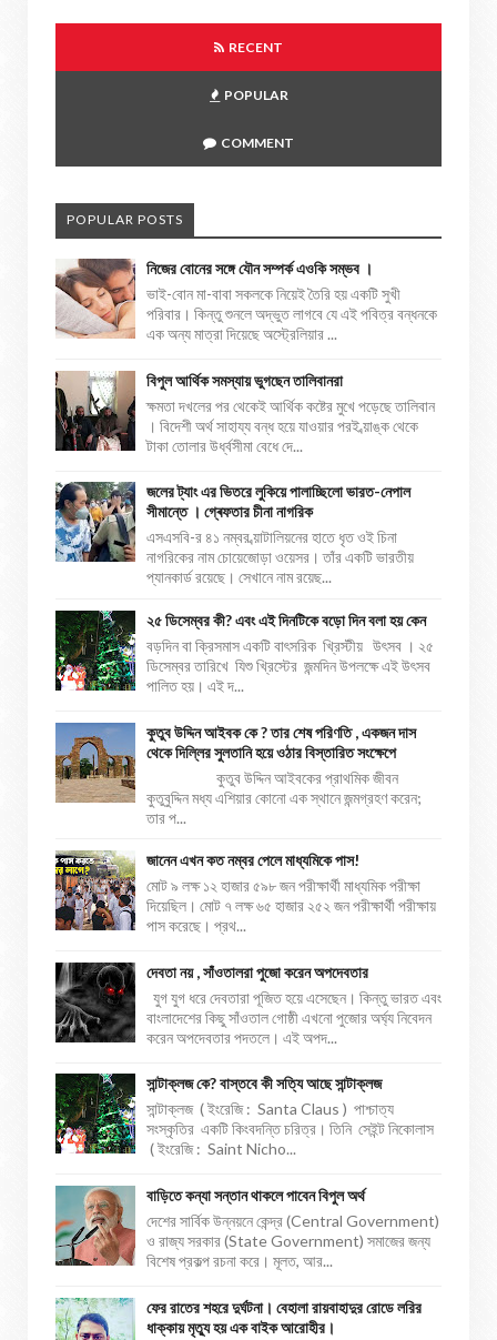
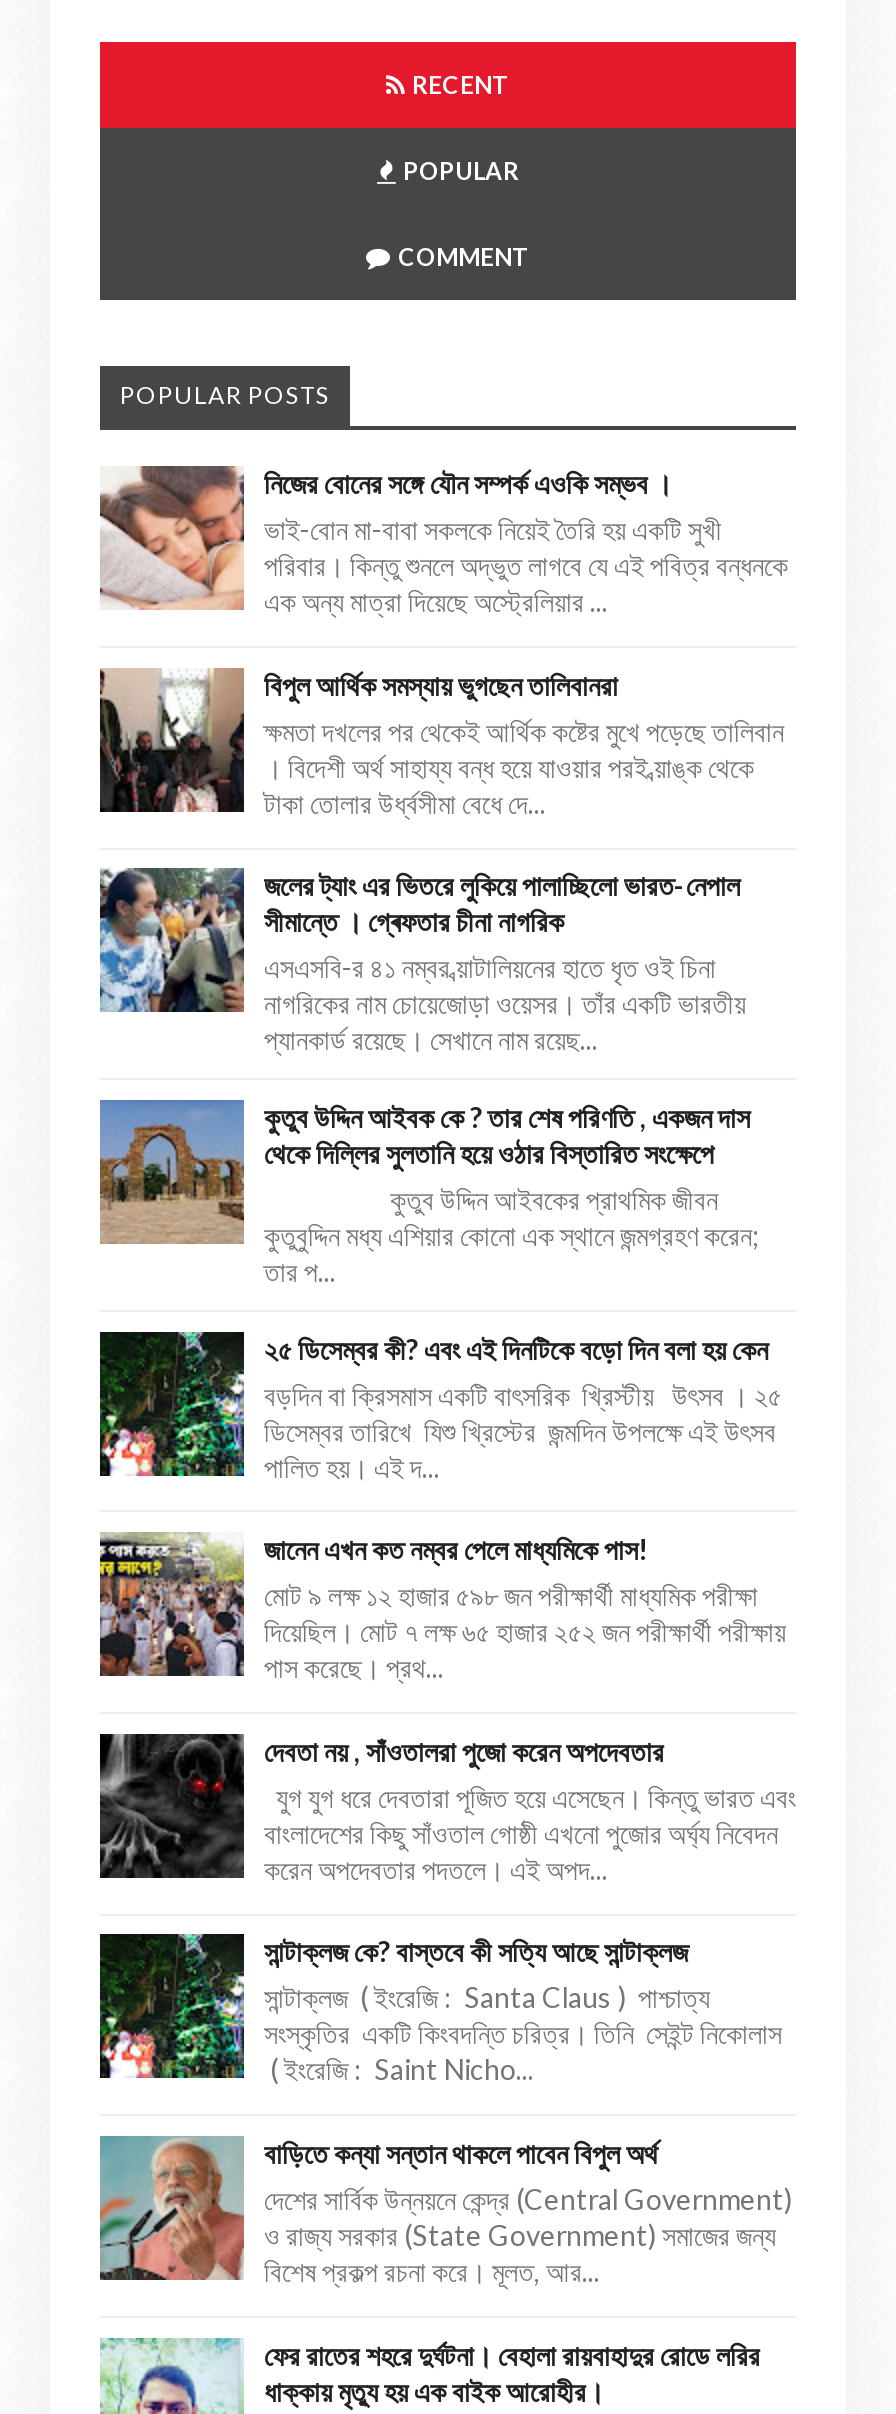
moved [54,609,434,695] -> [98,1330,782,1483]: [image] | ২৫ ডিসেম্বর কী? এবং এই দিনটিকে বড়ো দিন বলা হয় কেন | বড়দিন বা ক্রিসমাস একটি বাৎসরিক খ্রিস্টীয় উৎসব । ২৫ | ডিসেম্বর তারিখে যিশু খ্রিস্টের জন্মদিন উপলক্ষে এই উৎসব | পালিত হয়। এই দ...
moved [53,722,422,827] -> [96,1100,760,1288]: [image] | কুতুব উদ্দিন আইবক কে ? তার শেষ পরিণতি , একজন দাস | থেকে দিল্লির সুলতানি হয়ে ওঠার বিস্তারিত সংক্ষেপে | কুতুব উদ্দিন আইবকের প্রাথমিক জীবন | কুতুবুদ্দিন মধ্য এশিয়ার কোনো এক স্থানে জন্মগ্রহণ করেন; | তার প...

